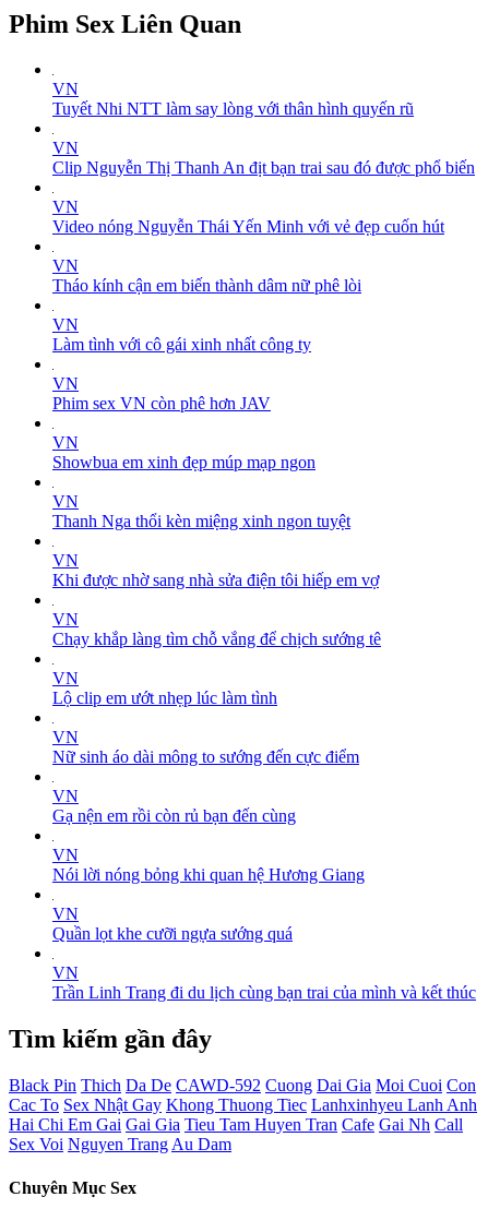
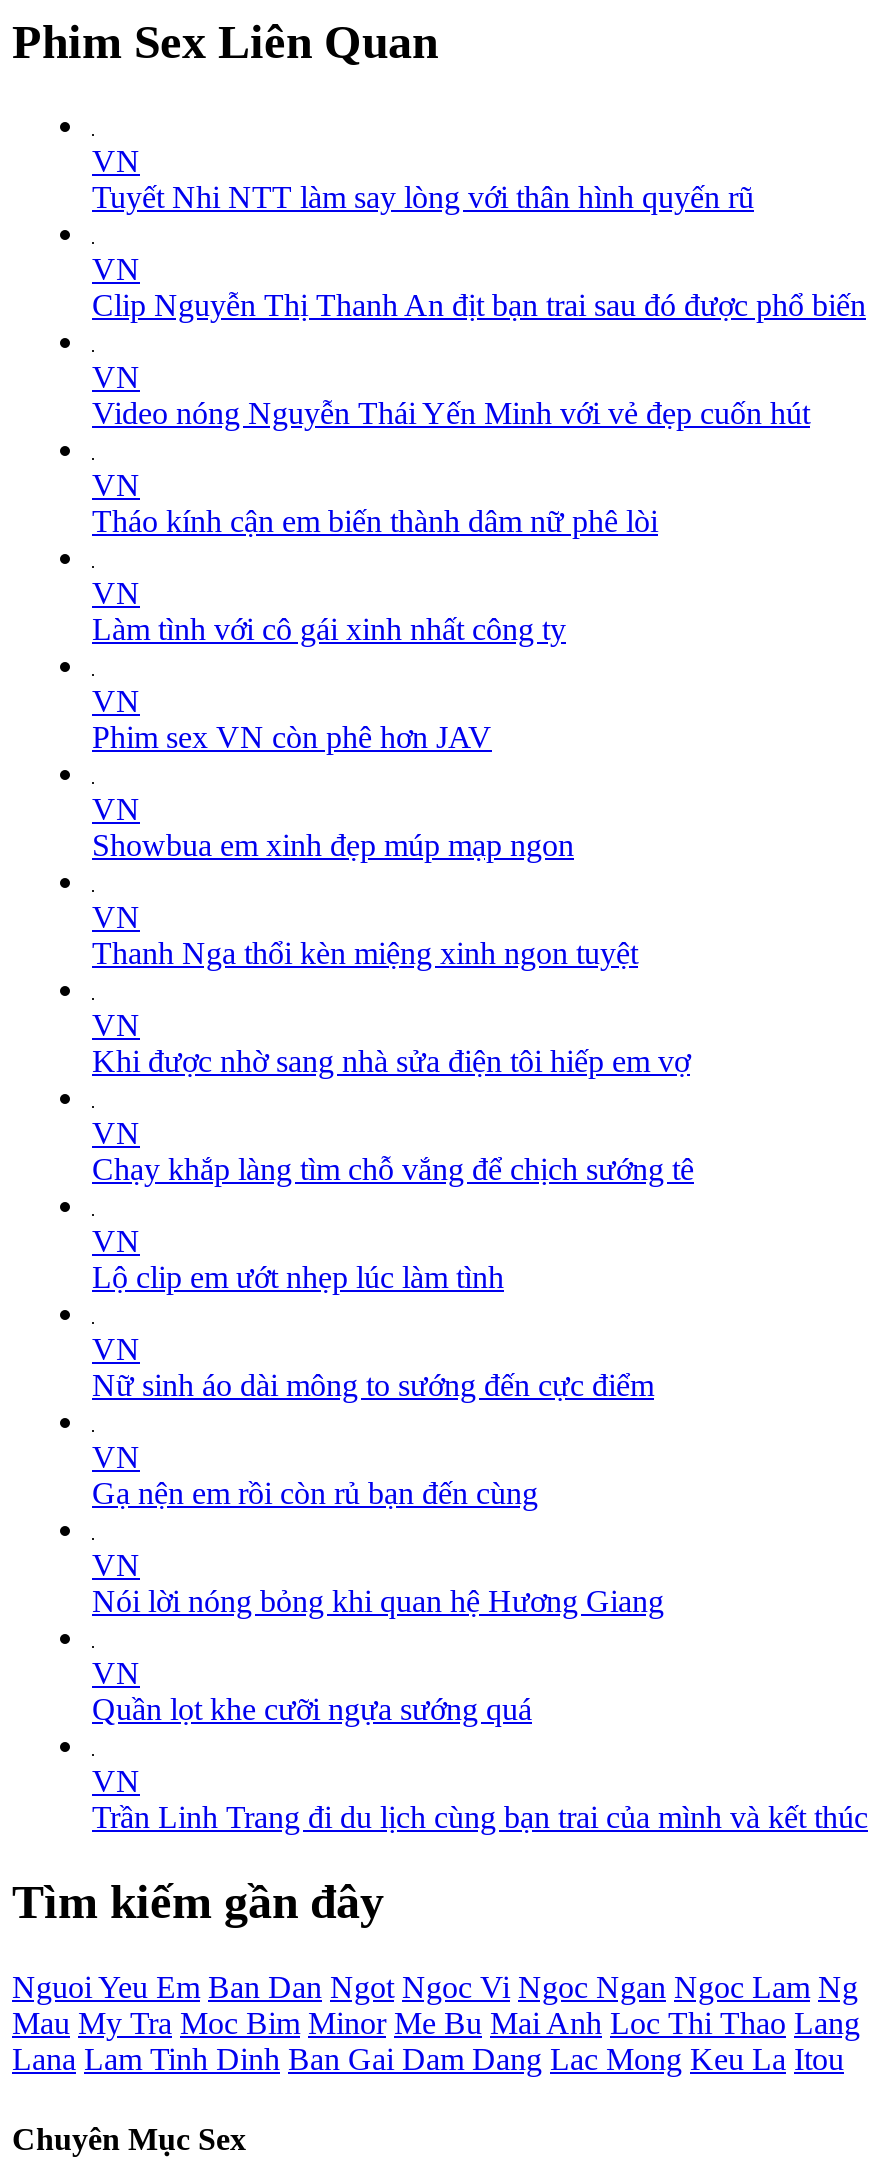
[9,1076,477,1154] Black Pin Thich Da De CAWD-592 Cuong Dai Gia Moi Cuoi Con | Cac To Sex Nhật Gay Khong Thuong Tiec Lanhxinhyeu Lanh Anh | Hai Chi Em Gai Gai Gia Tieu Tam Huyen Tran Cafe Gai Nh Call | Sex Voi Nguyen Trang Au Dam -> [12,1970,860,2076] Nguoi Yeu Em Ban Dan Ngot Ngoc Vi Ngoc Ngan Ngoc Lam Ng | Mau My Tra Moc Bim Minor Me Bu Mai Anh Loc Thi Thao Lang | Lana Lam Tinh Dinh Ban Gai Dam Dang Lac Mong Keu La Itou

